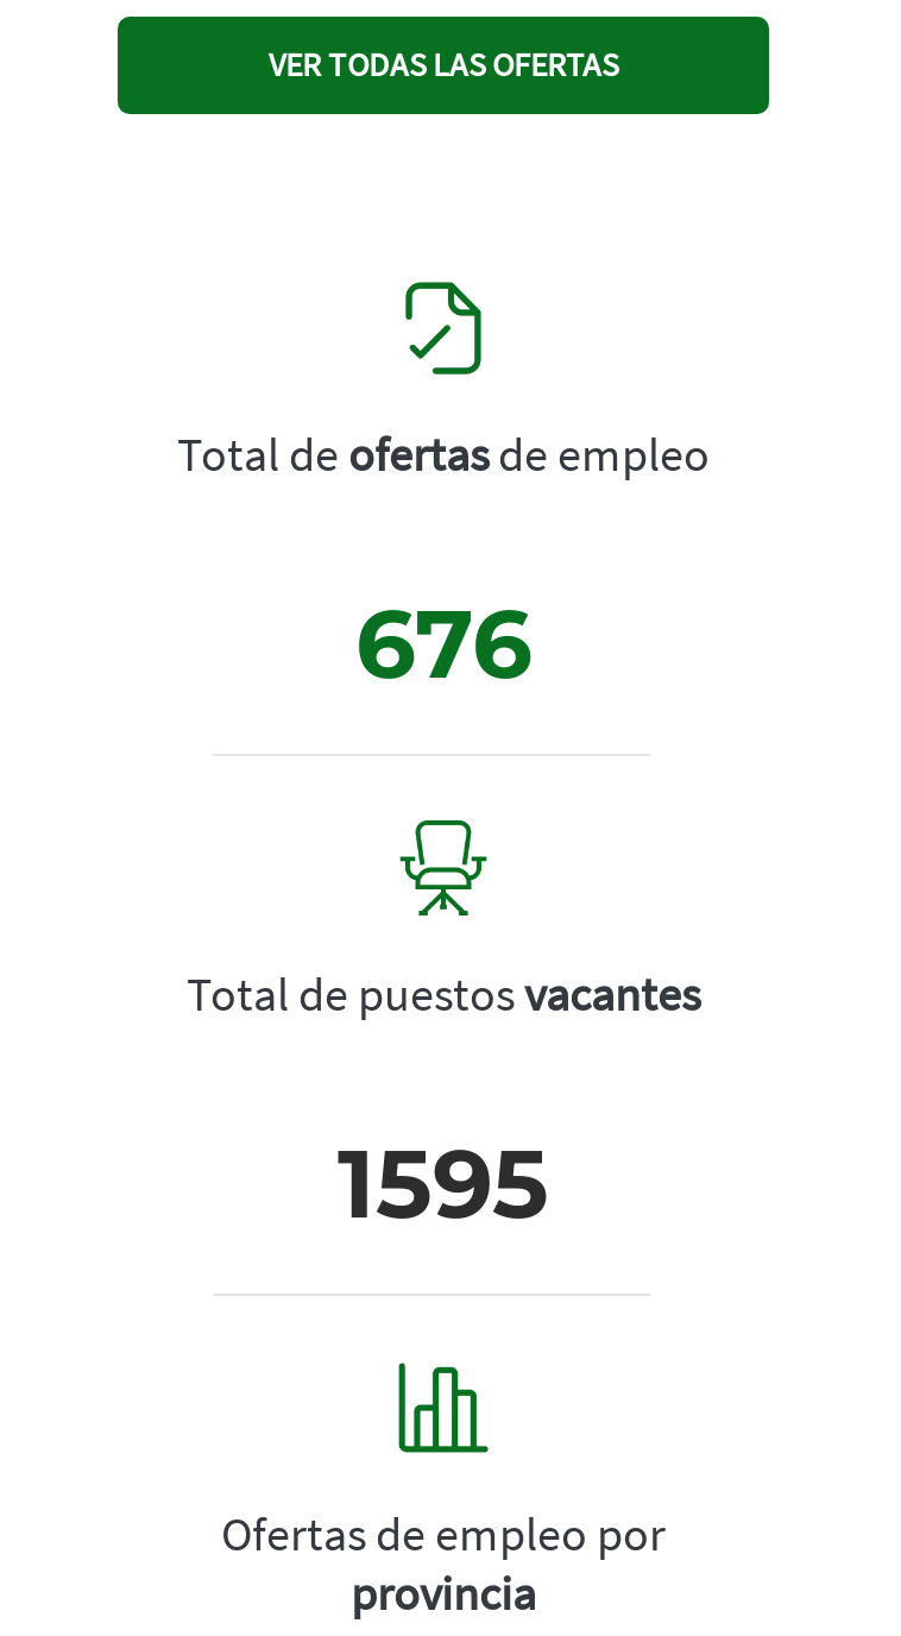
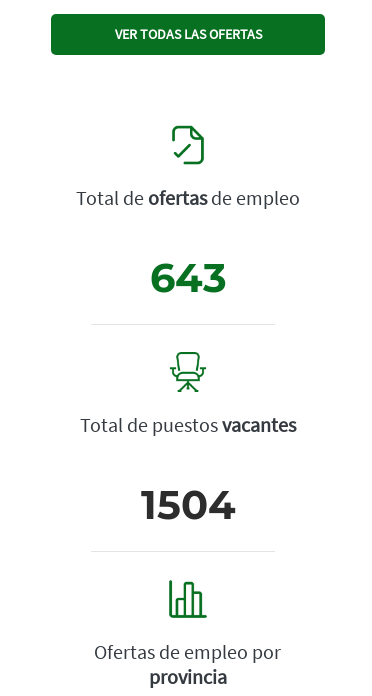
[355,585,531,702] 676 -> [149,253,226,302] 643
[338,1125,549,1242] 1595 -> [140,480,235,529] 1504

